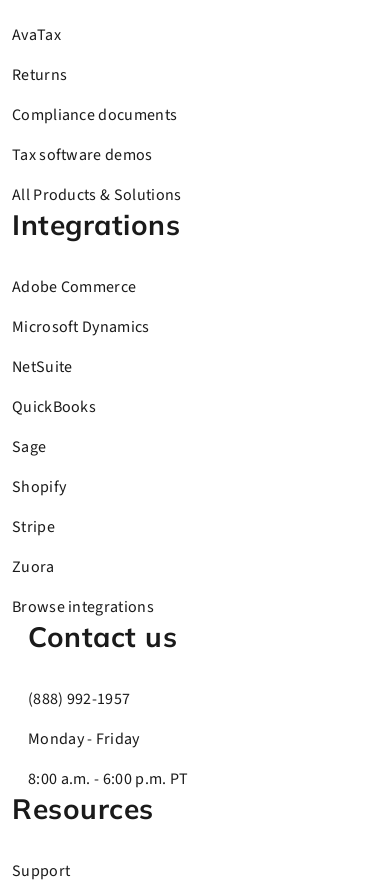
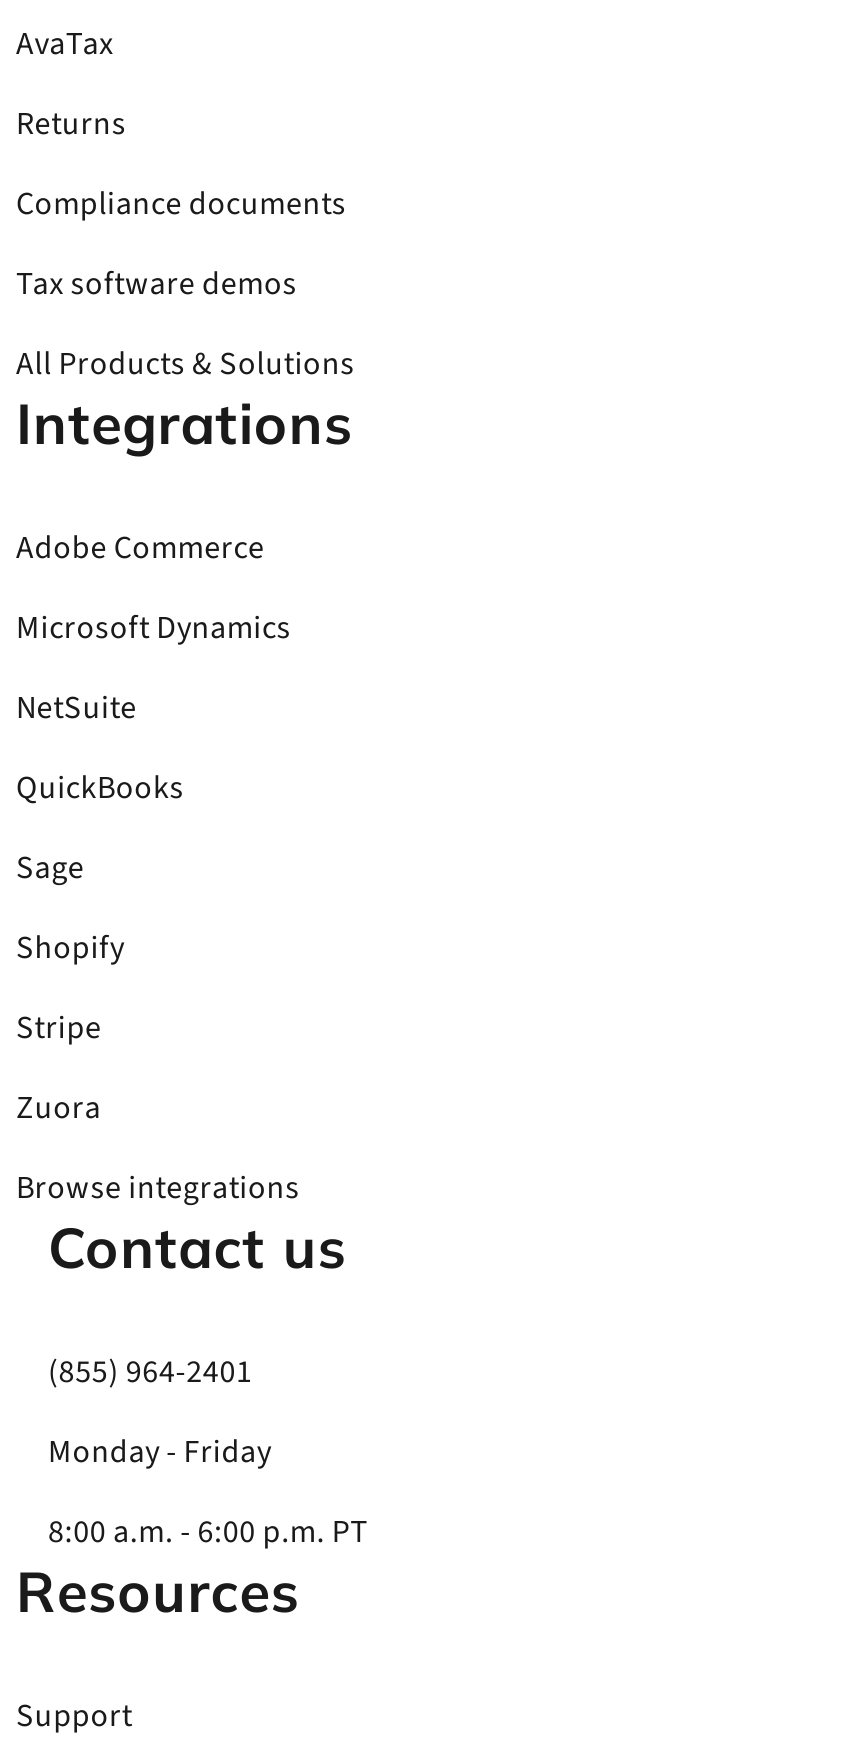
[28,688,130,710] (888) 992-1957 -> [48,1350,253,1394] (855) 964-2401

